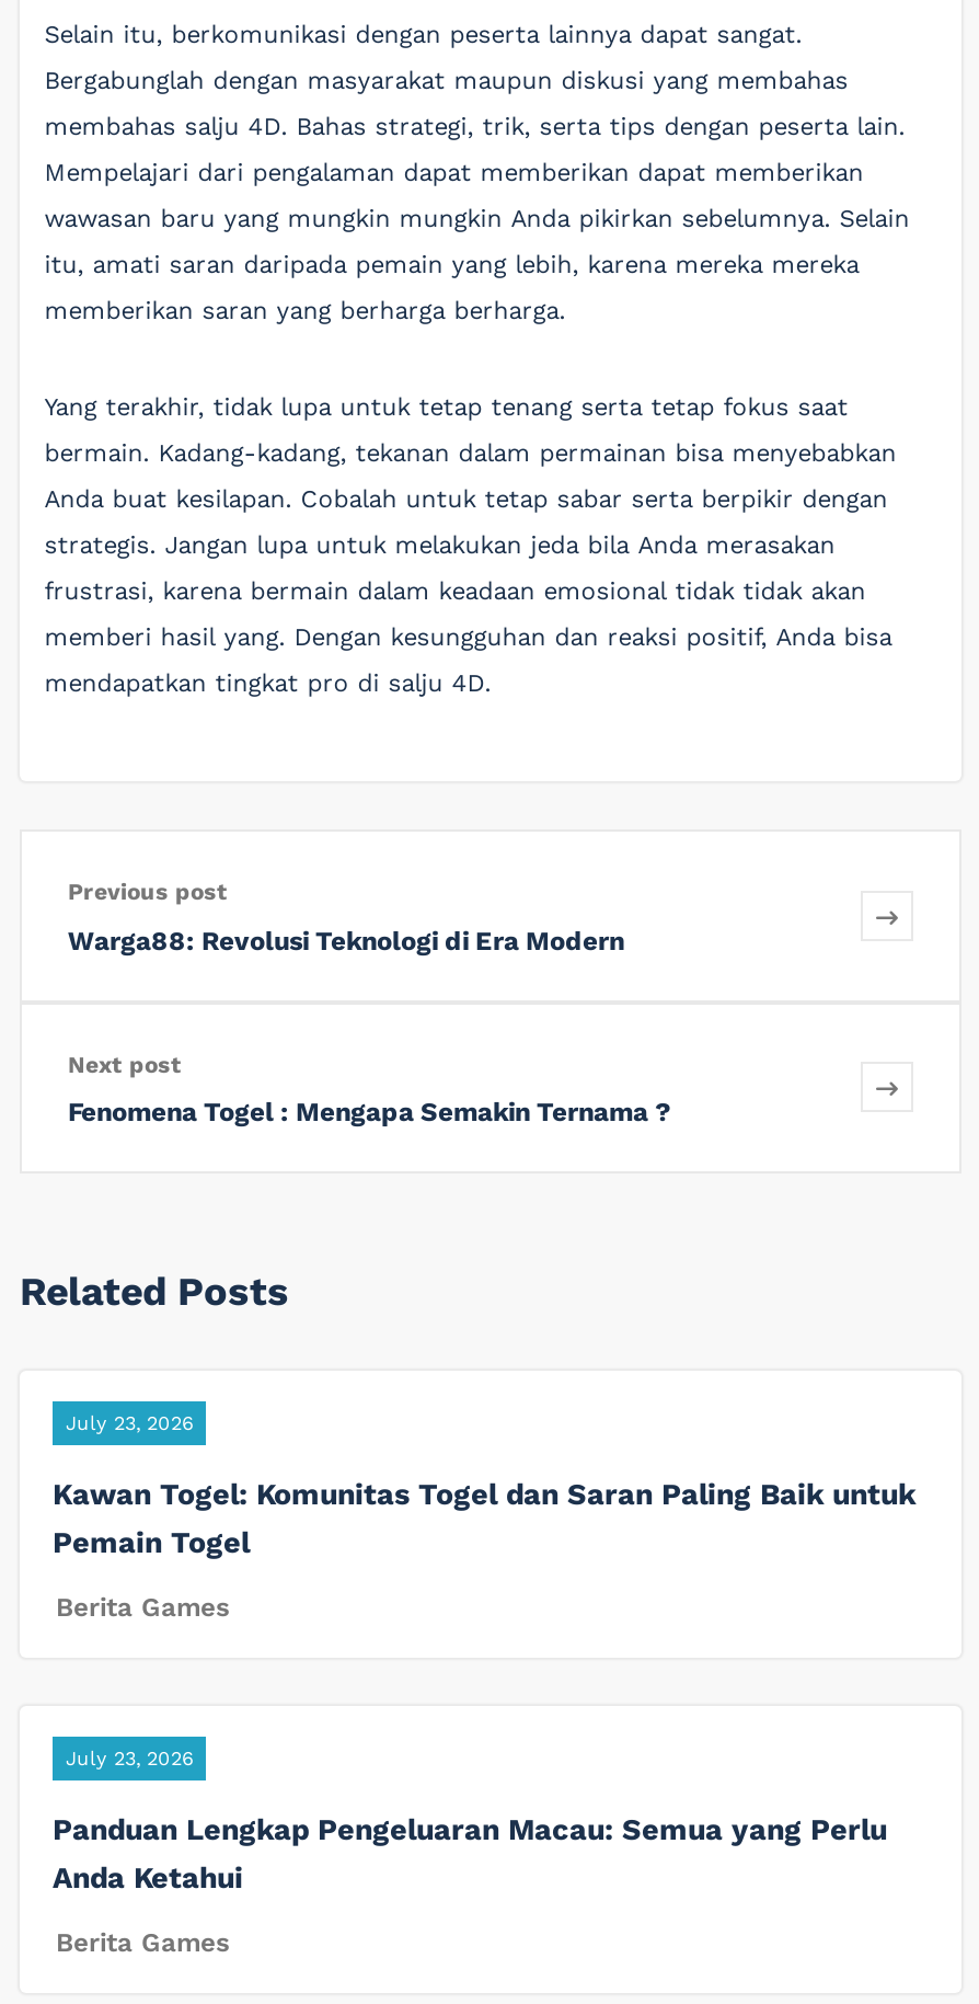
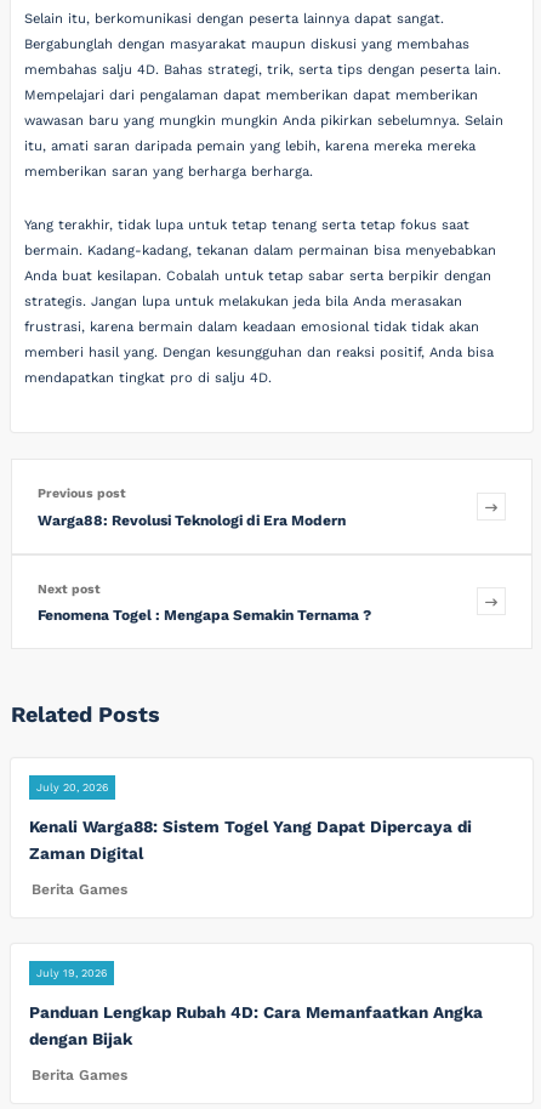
[66,1412,193,1434] July 23, 2026 -> [36,781,108,793] July 20, 2026
[53,1475,915,1558] Kawan Togel: Komunitas Togel dan Saran Paling Baik untuk | Pemain Togel -> [29,816,472,862] Kenali Warga88: Sistem Togel Yang Dapat Dipercaya di | Zaman Digital
[66,1748,193,1770] July 23, 2026 -> [36,967,107,979] July 19, 2026
[53,1812,887,1895] Panduan Lengkap Pengeluaran Macau: Semua yang Perlu | Anda Ketahui -> [29,1002,483,1049] Panduan Lengkap Rubah 4D: Cara Memanfaatkan Angka | dengan Bijak

